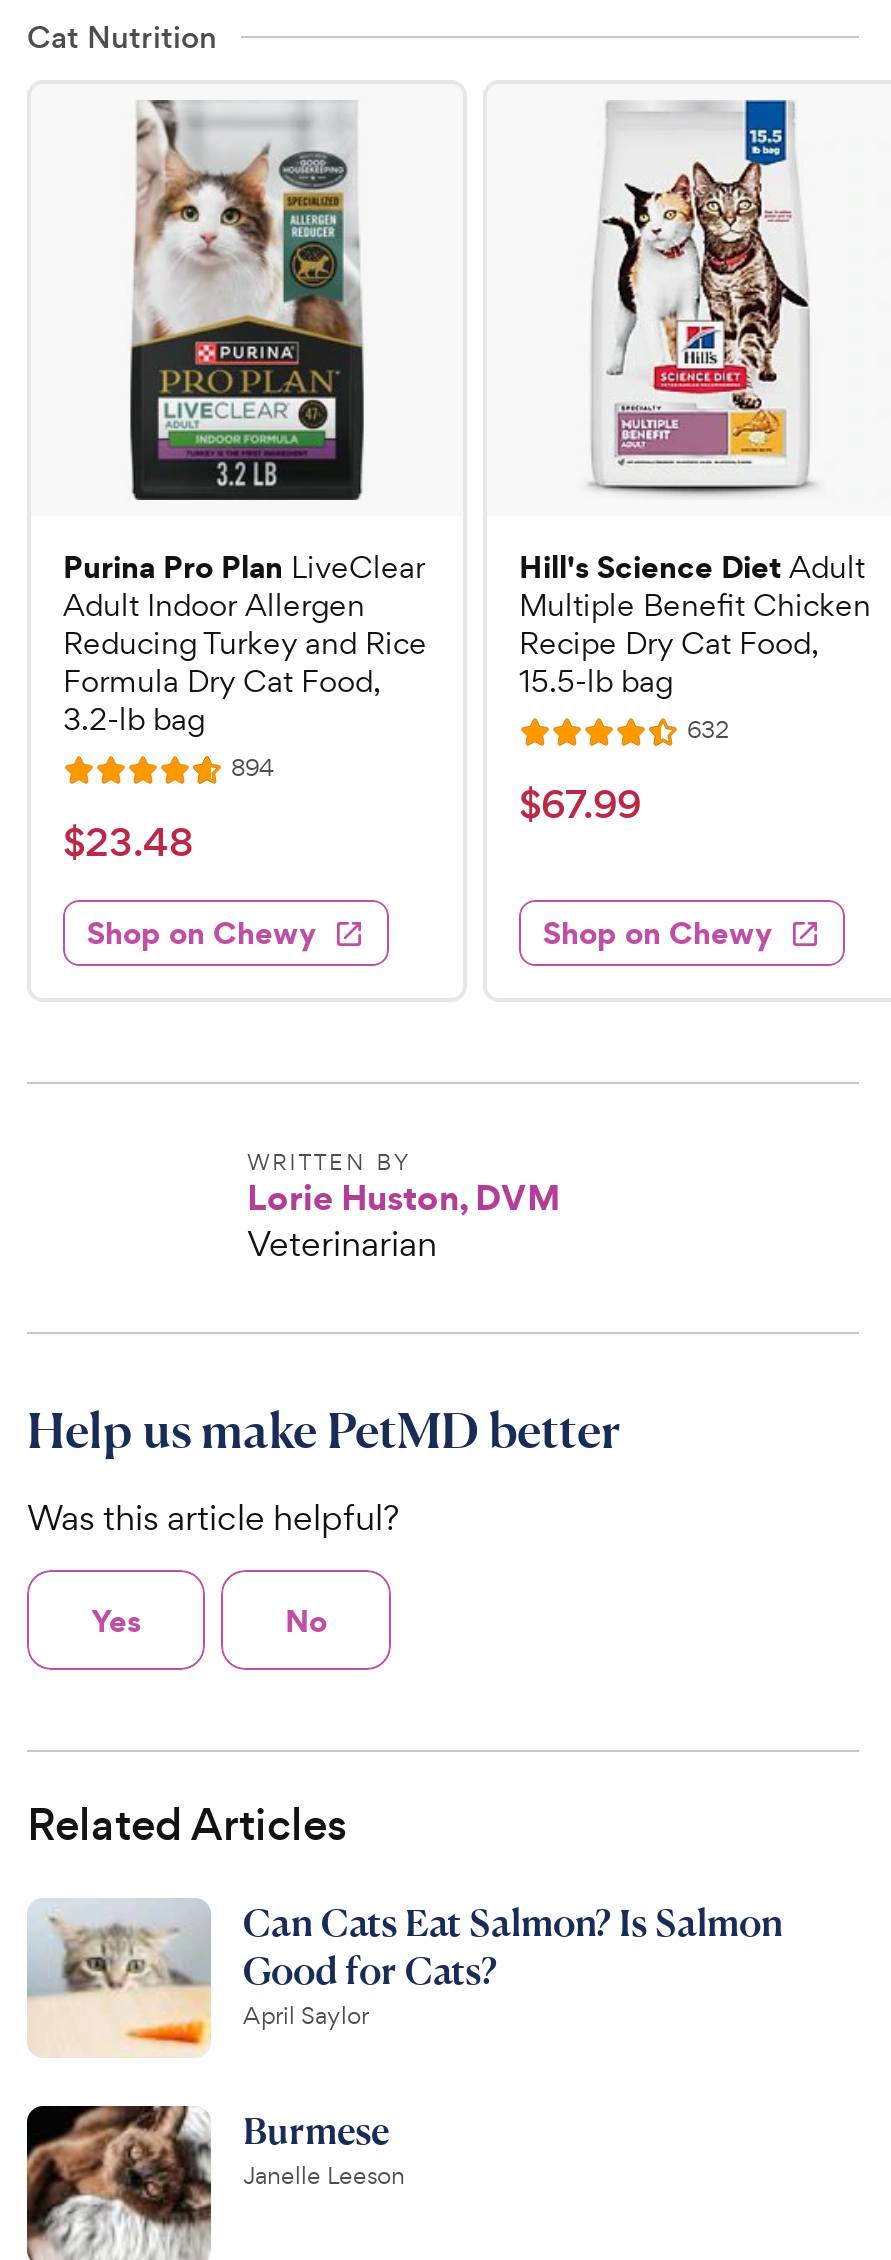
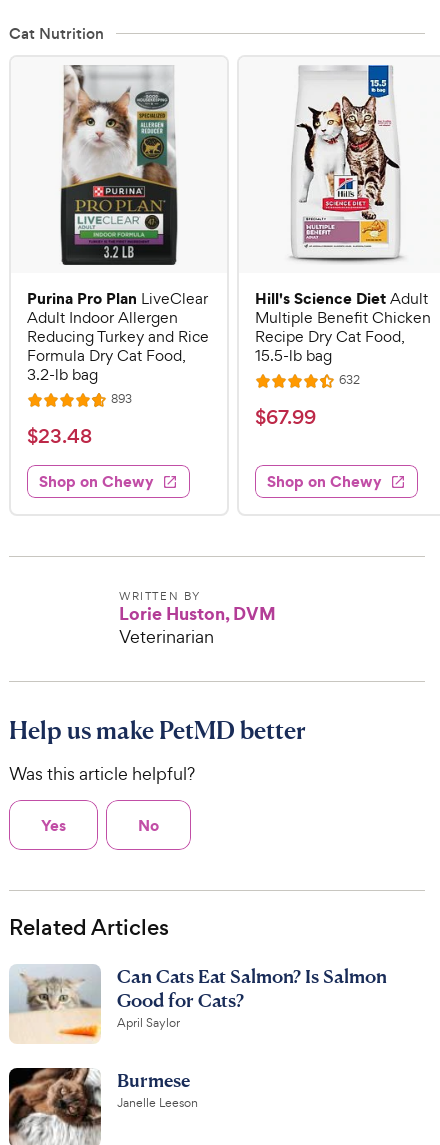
[231,751,287,785] 894 R -> [111,390,139,407] 893 R

